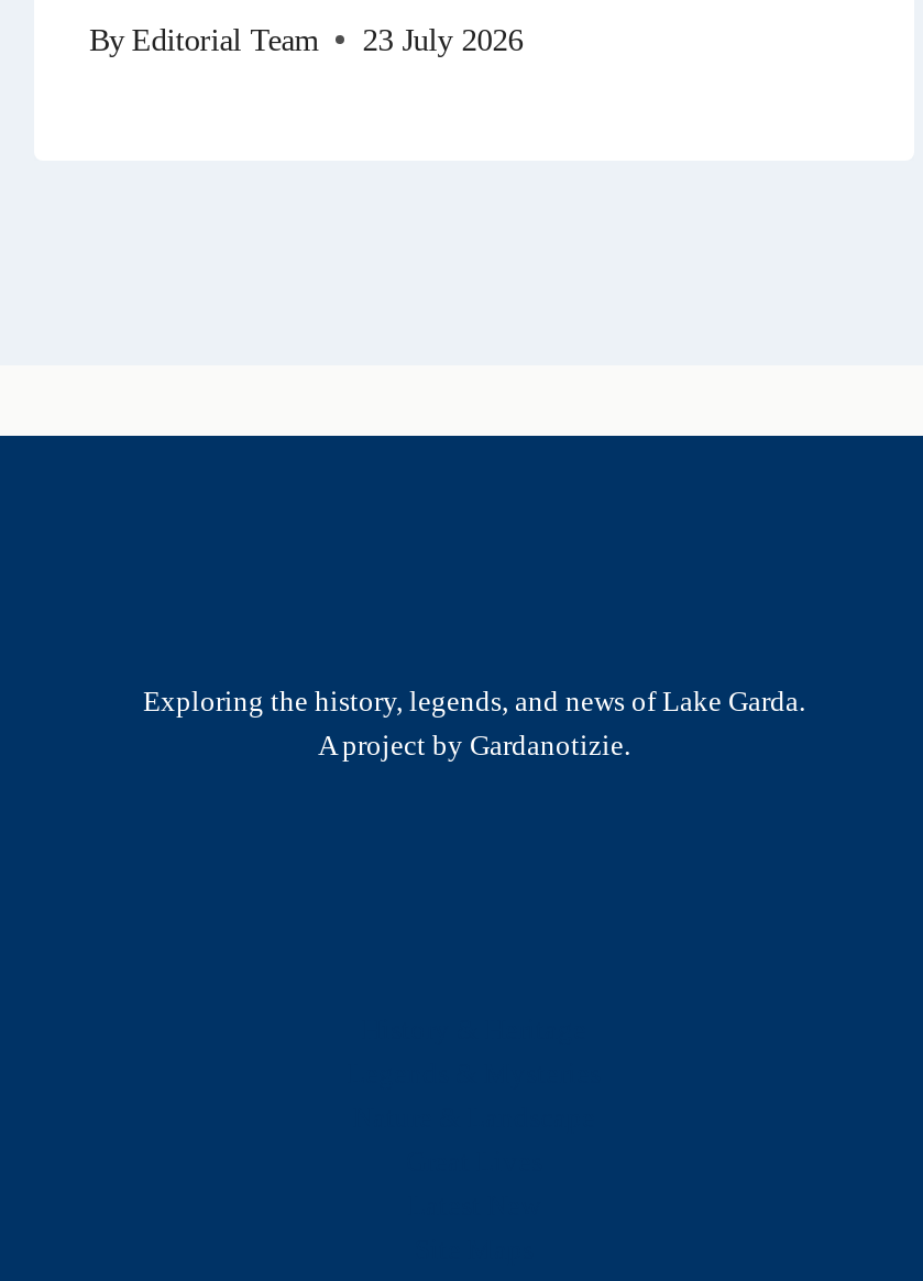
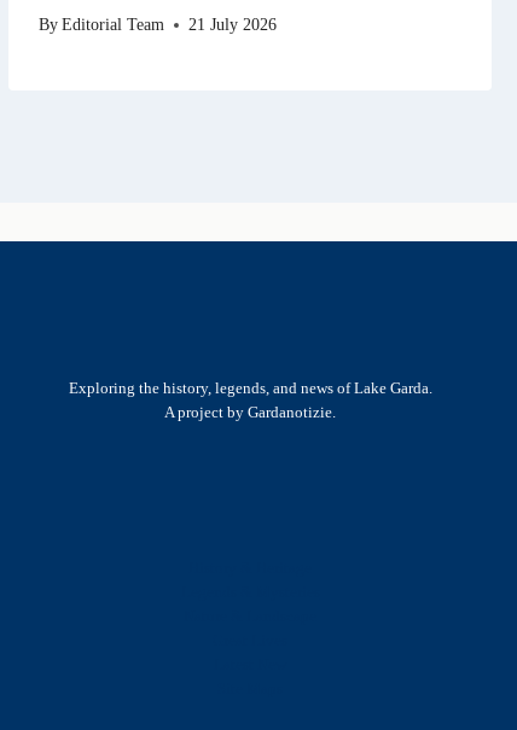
[89,22,523,57] By Editorial Team 23 July 2026 -> [39,15,277,34] By Editorial Team 21 July 2026

